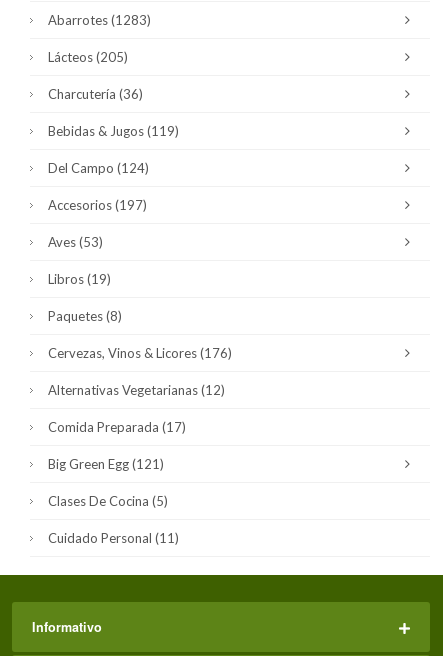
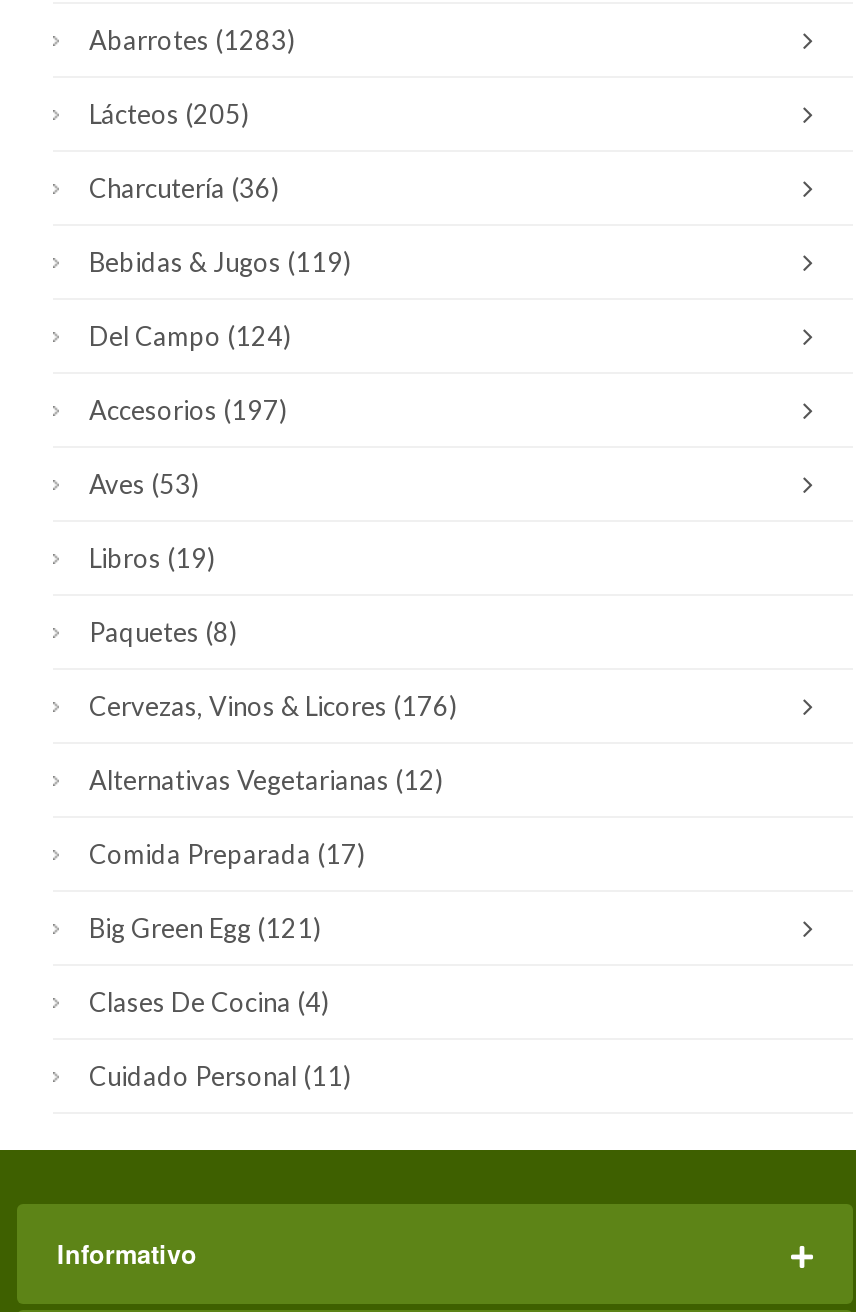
[48,493,168,509] Clases De Cocina (5) -> [89,987,329,1019] Clases De Cocina (4)

